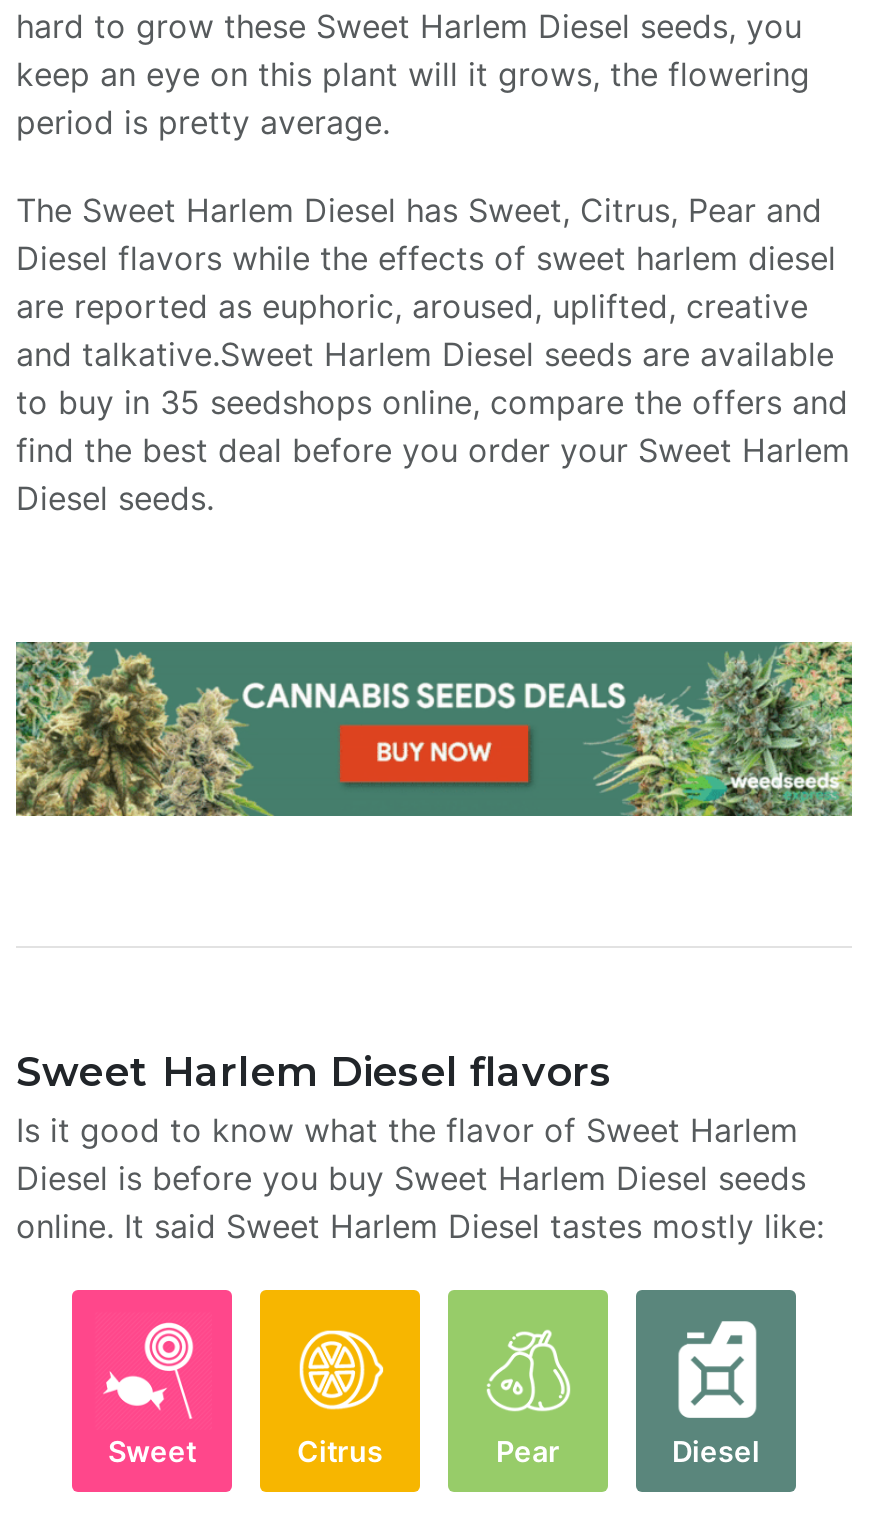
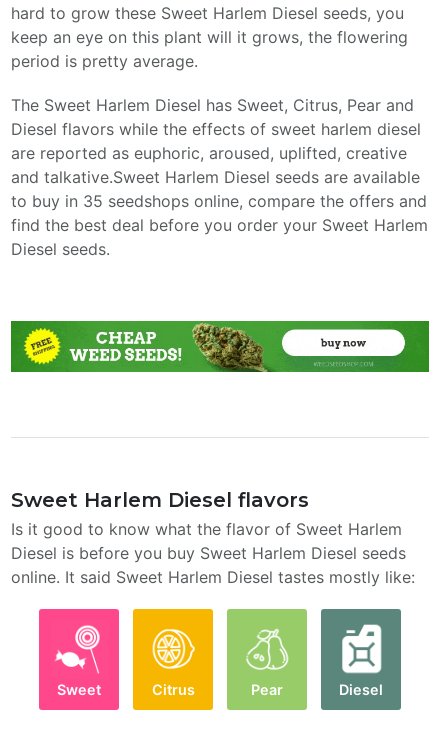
[14,640,854,818] [image] -> [11,320,429,373] [image]

